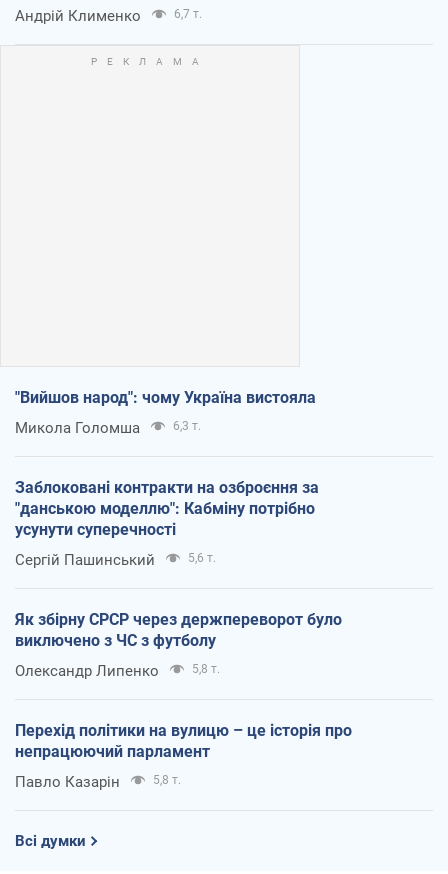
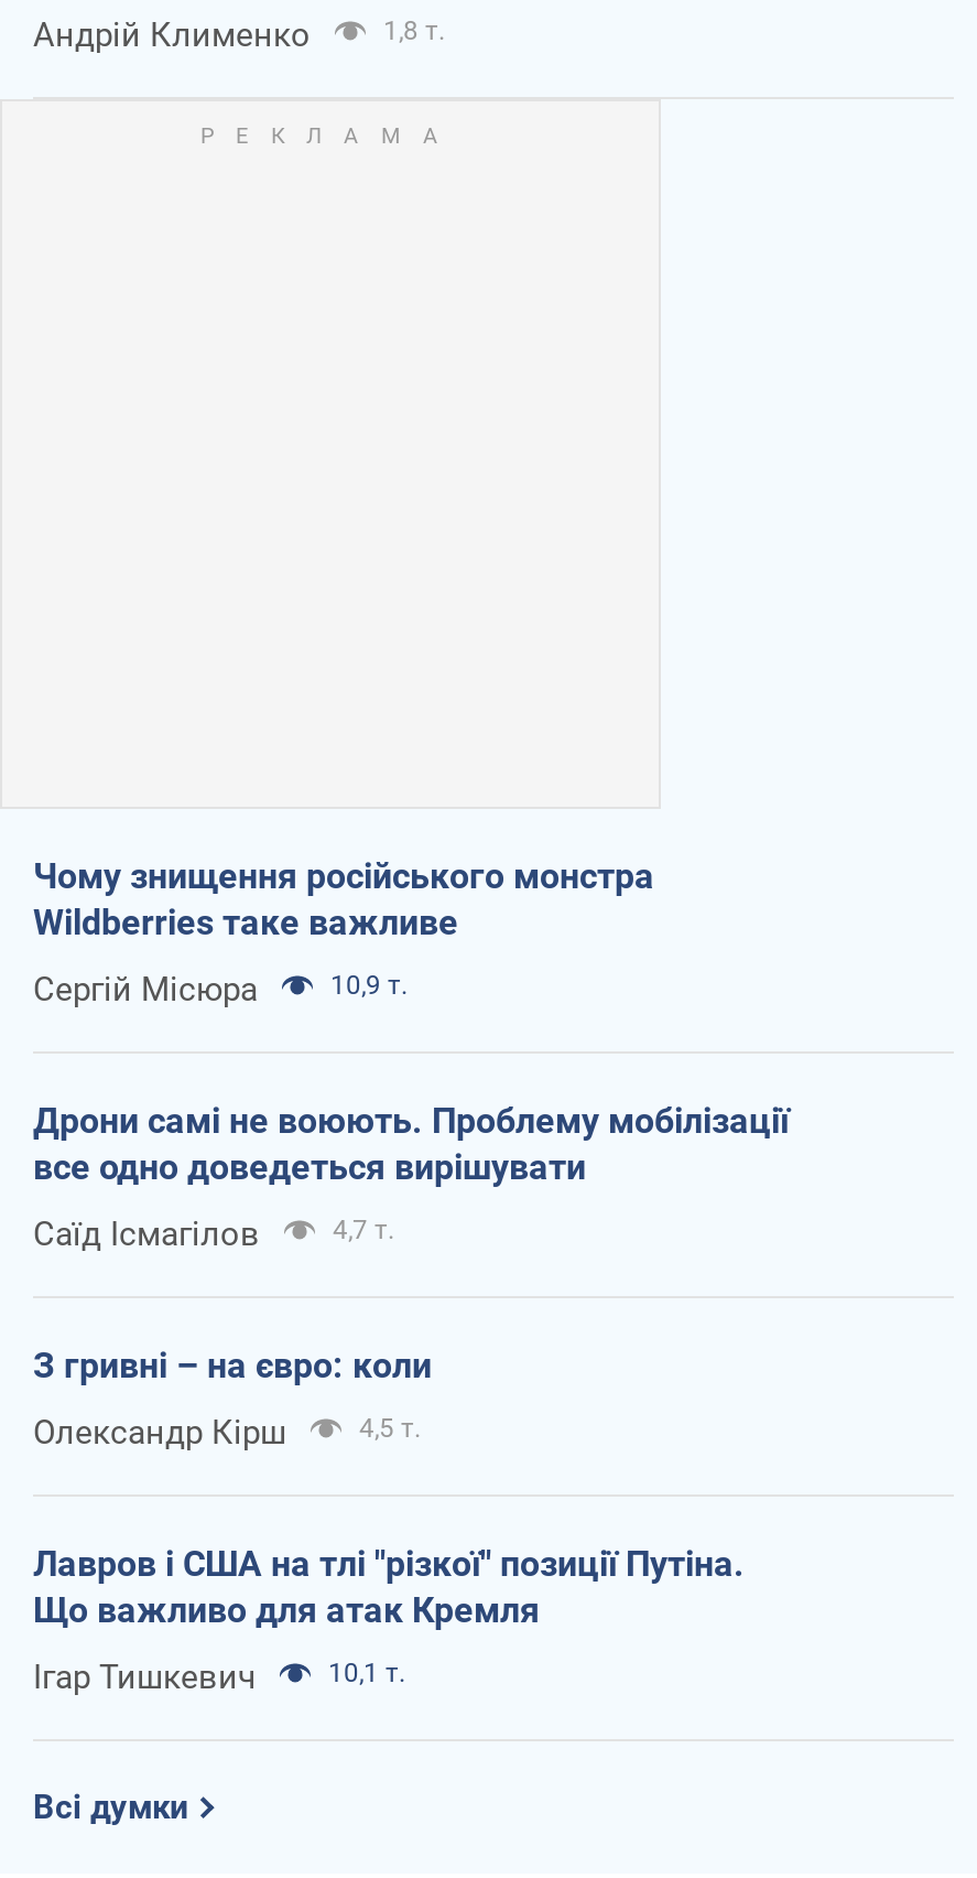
[174,7,202,21] 6,7 т. -> [383,15,445,46] 1,8 т.
[15,388,316,407] "Вийшов народ": чому Україна вистояла -> [33,855,654,943] Чому знищення російського монстра | Wildberries таке важливе
[15,419,201,437] Микола Голомша | 6,3 т. -> [33,969,408,1009] Сергій Місюра | 10,9 т.
[15,478,319,539] Заблоковані контракти на озброєння за | "данською моделлю": Кабміну потрібно | усунути суперечності -> [33,1099,789,1187] Дрони самі не воюють. Проблему мобілізації | все одно доведеться вирішувати
[15,551,216,569] Сергій Пашинський | 5,6 т. -> [33,1214,394,1254] Саїд Ісмагілов | 4,7 т.
[15,610,342,650] Як збірну СРСР через держпереворот було | виключено з ЧС з футболу -> [33,1344,432,1386] З гривні – на євро: коли
[15,662,220,680] Олександр Липенко | 5,8 т. -> [33,1412,421,1452] Олександр Кірш | 4,5 т.
[15,721,352,761] Перехід політики на вулицю – це історія про | непрацюючий парламент -> [33,1542,745,1630] Лавров і США на тлі "різкої" позиції Путіна. | Що важливо для атак Кремля
[15,773,181,791] Павло Казарін | 5,8 т. -> [33,1657,405,1697] Ігар Тишкевич | 10,1 т.

